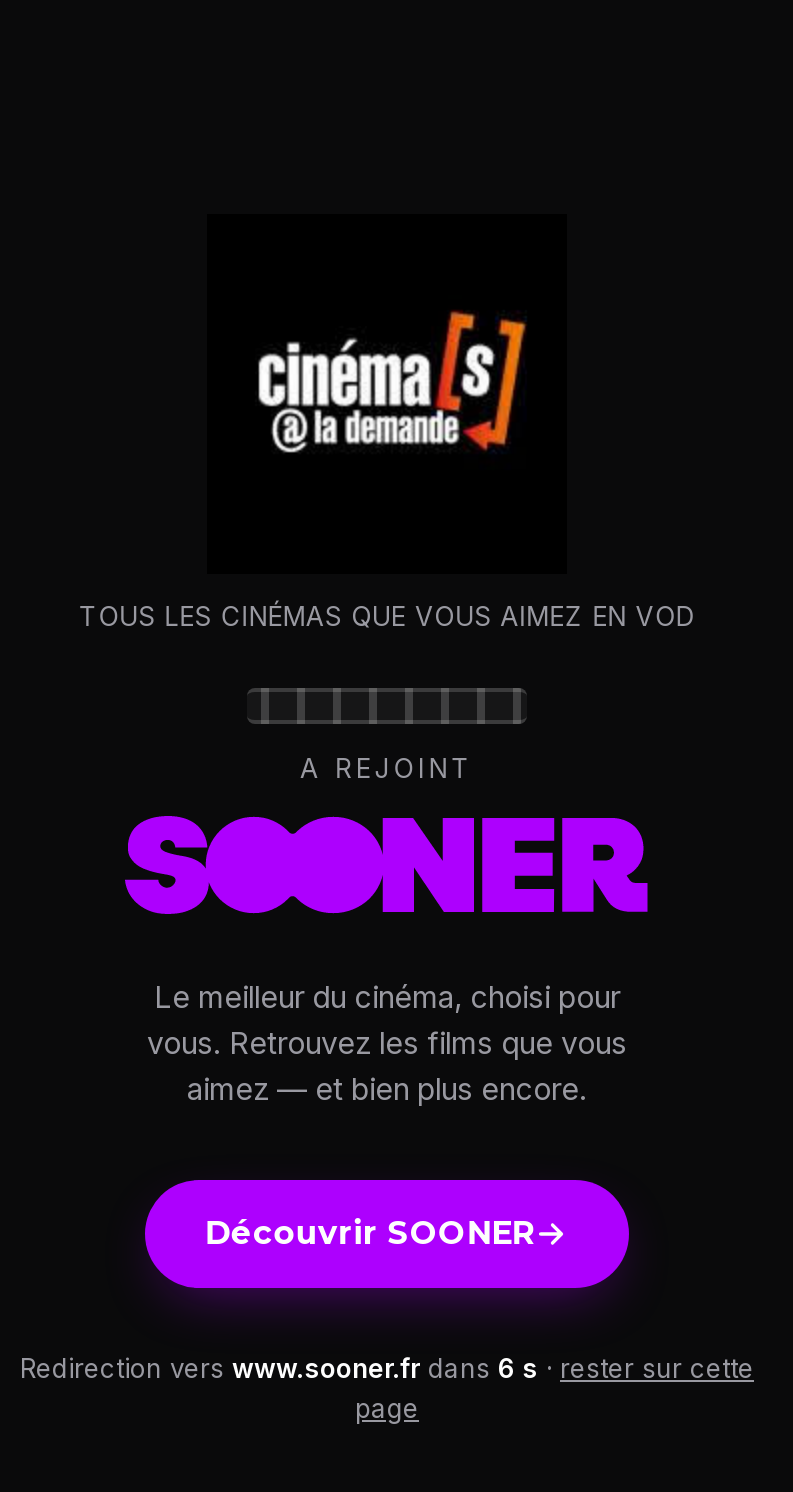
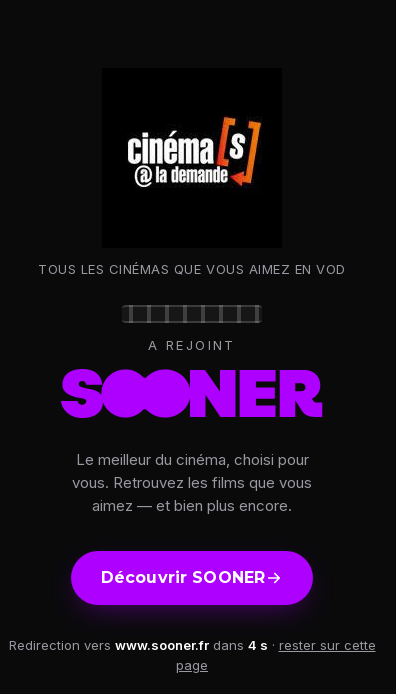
[20,1352,754,1384] Redirection vers www.sooner.fr dans 6 s · rester sur cette -> [8,637,375,653] Redirection vers www.sooner.fr dans 4 s · rester sur cette

